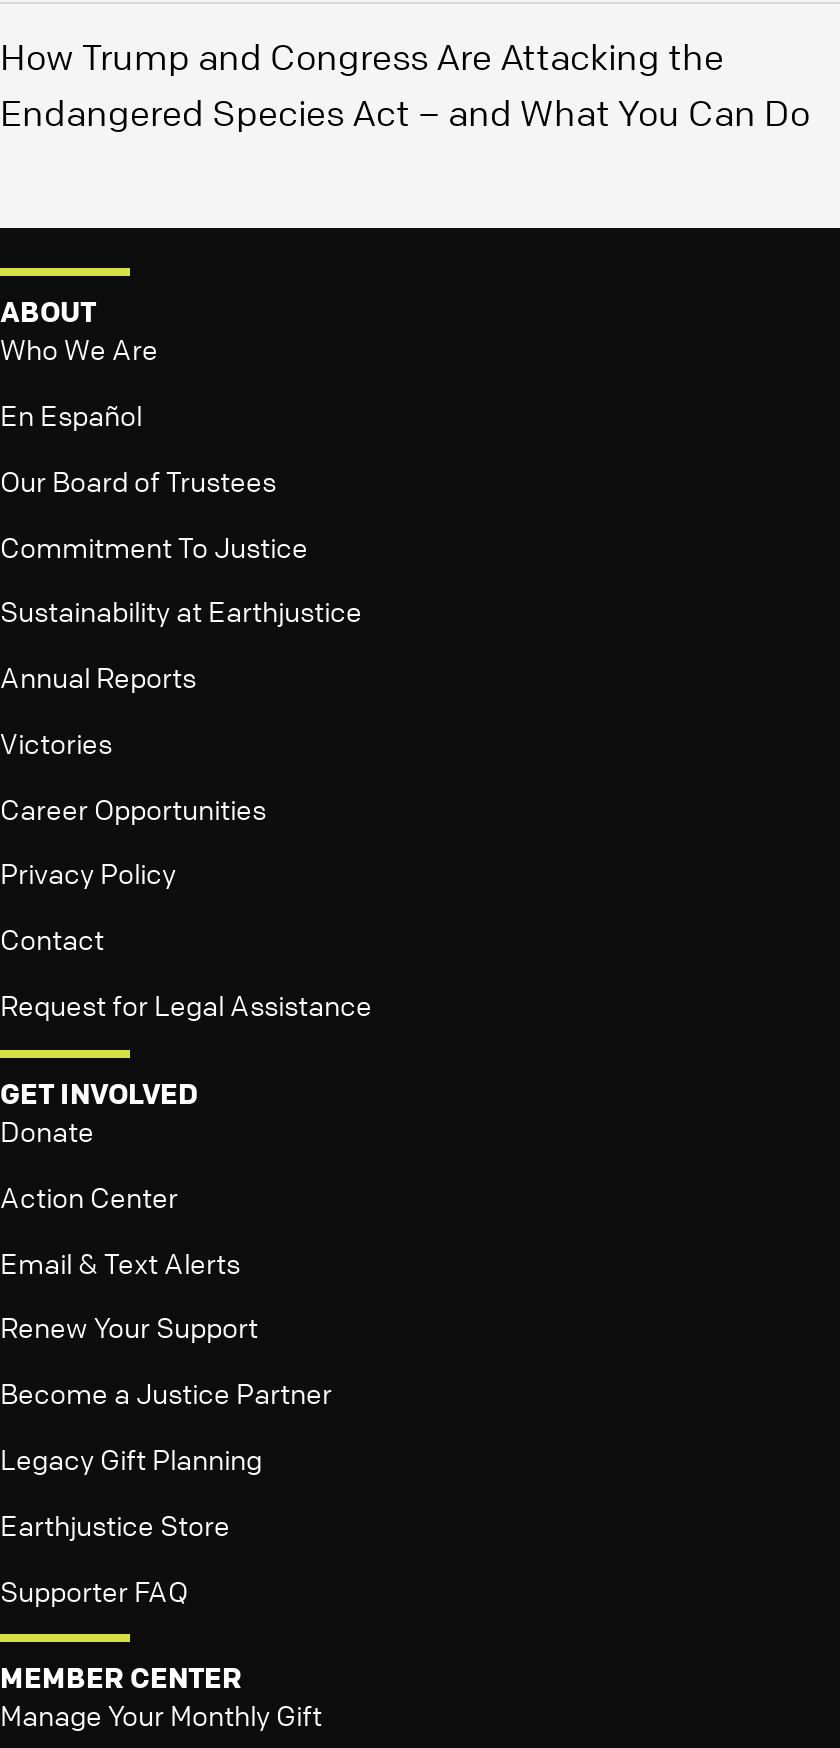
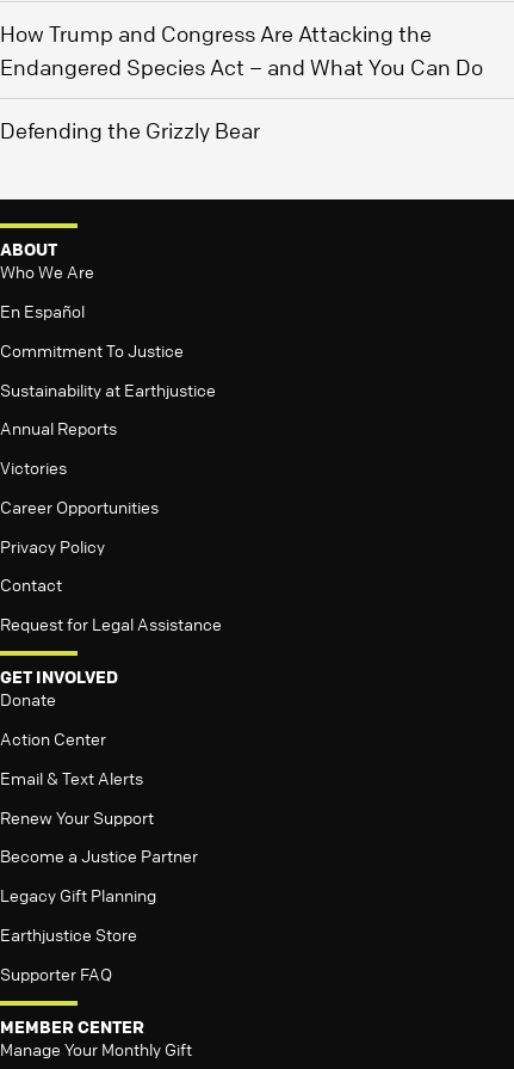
none -> [0,117,260,143] Defending the Grizzly Bear
moved [0,292,158,432] -> [0,238,94,321]: ABOUT | Who We Are | En Español
[0,461,276,497] Our Board of Trustees -> none

